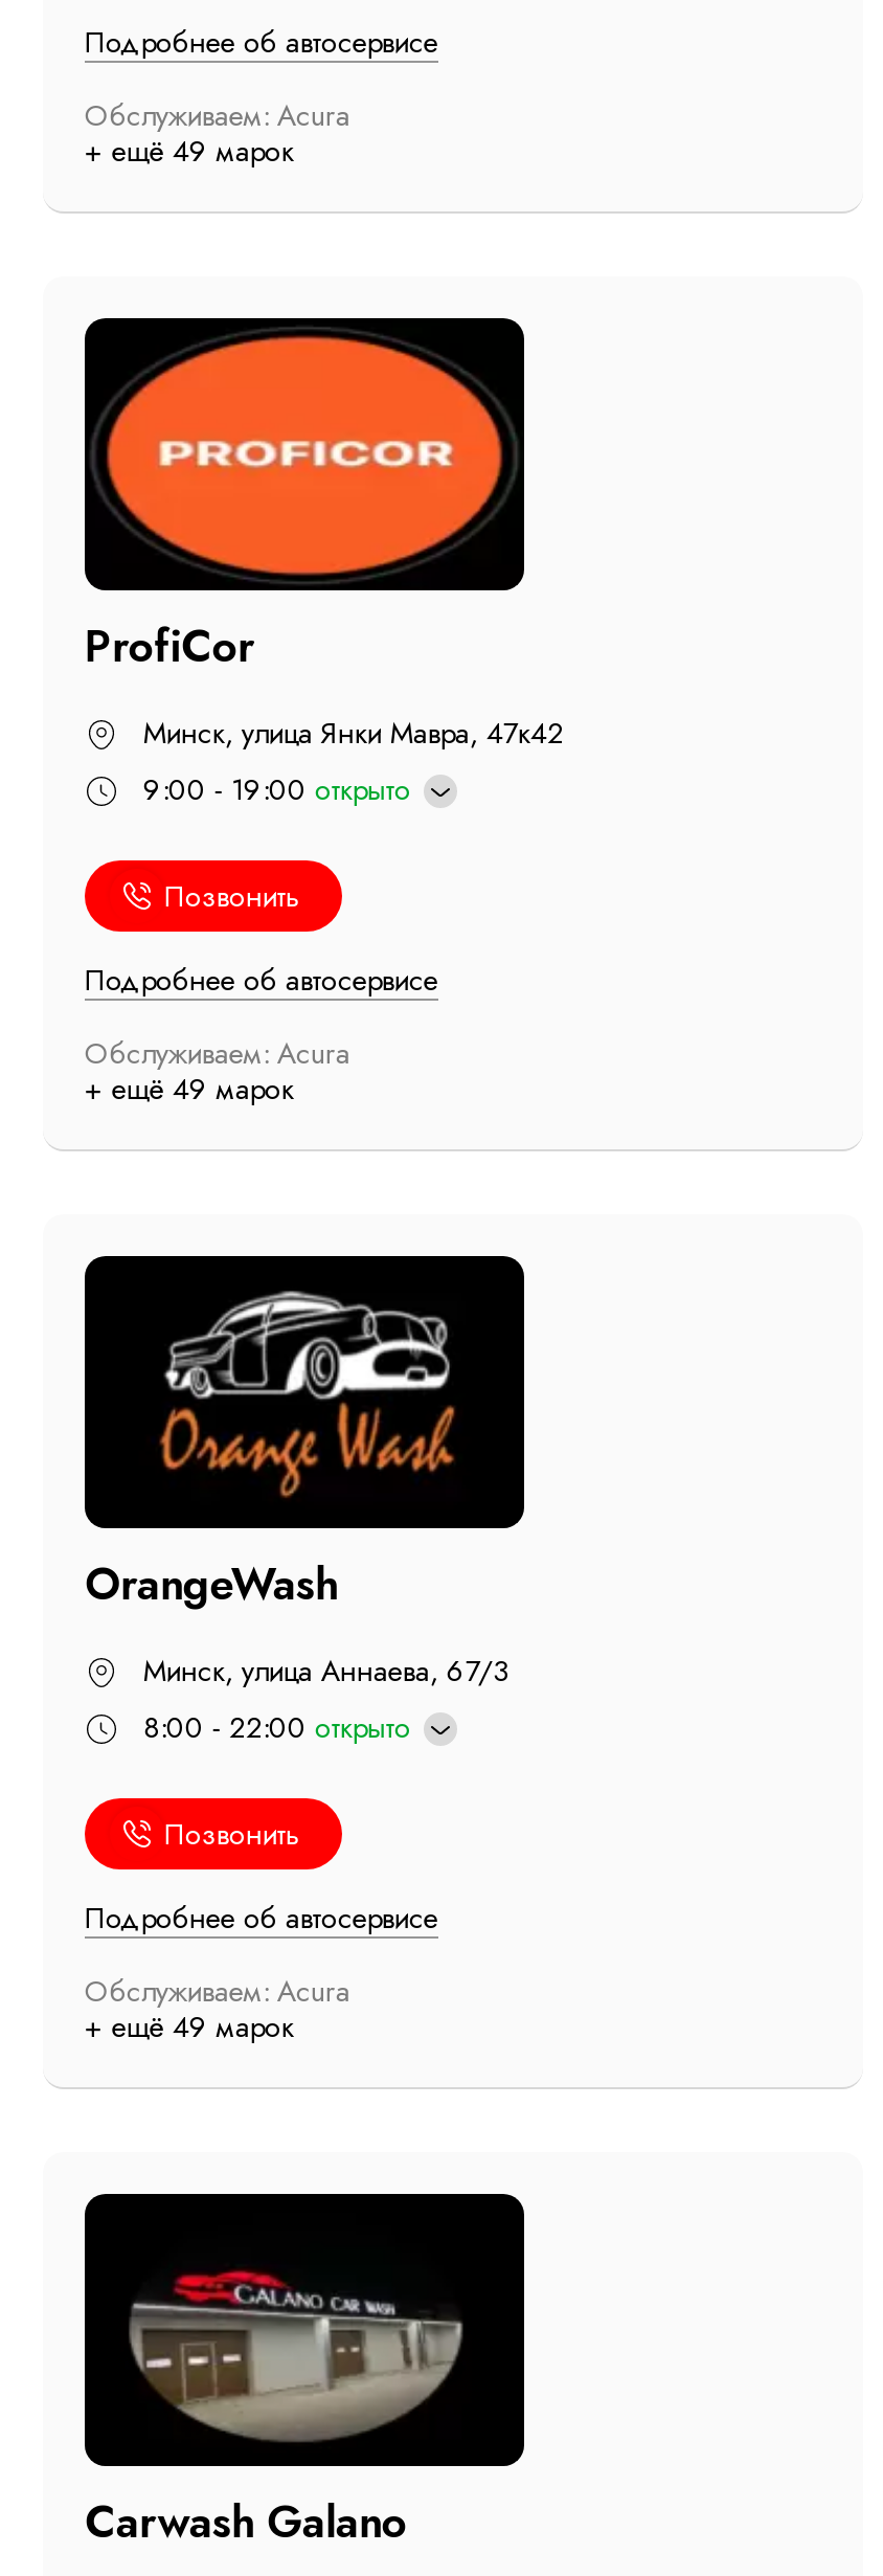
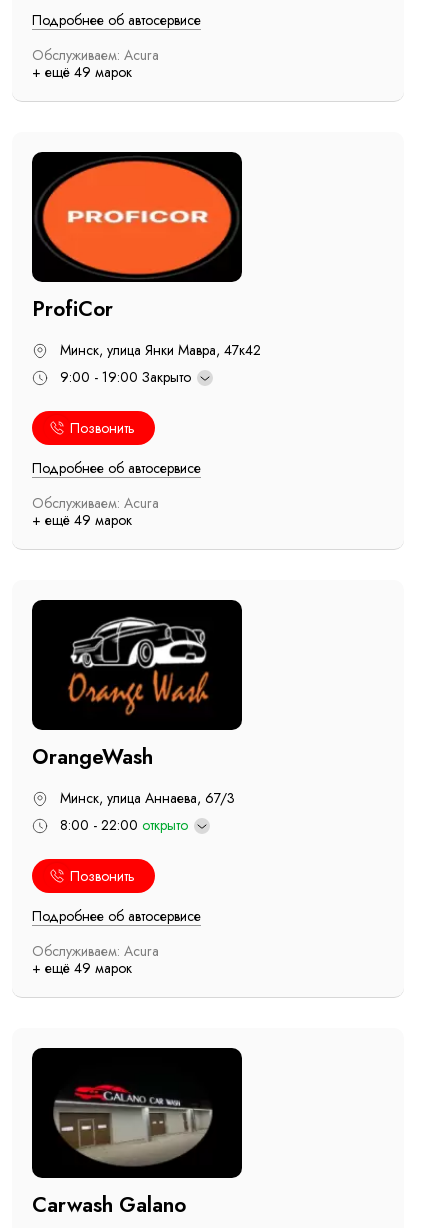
[143,768,411,810] 9:00 - 19:00 открыто -> [60,367,191,387] 9:00 - 19:00 Закрыто

